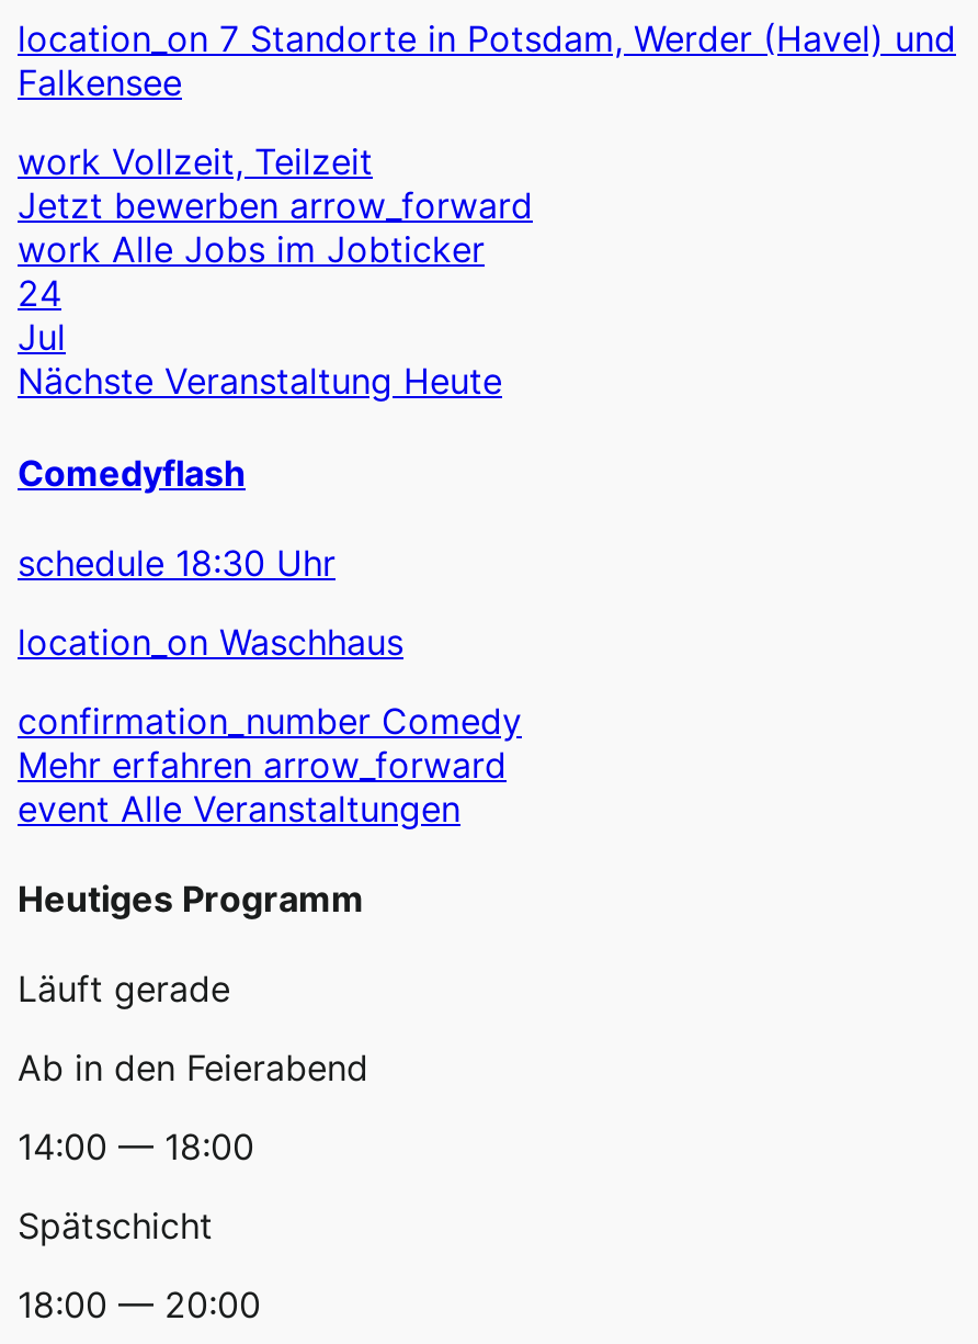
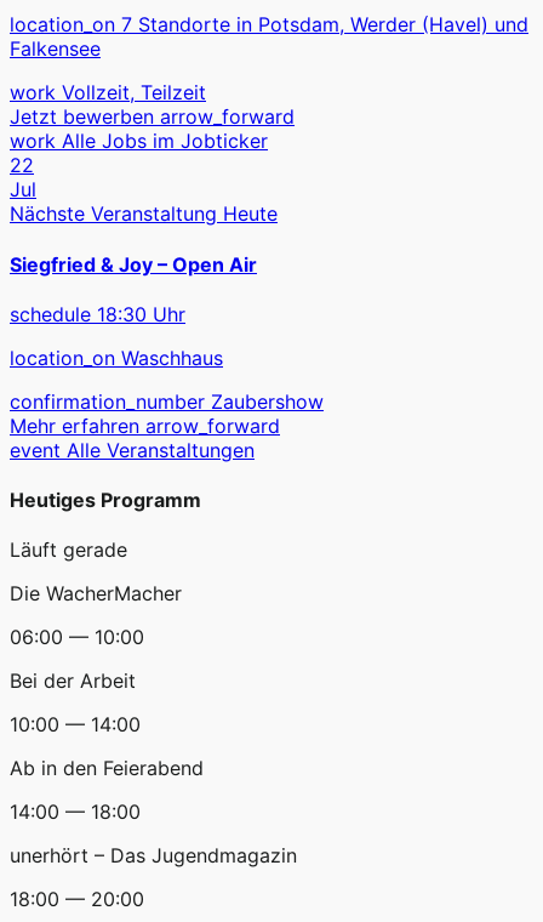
[18,272,61,316] 24 -> [10,153,34,177] 22
[18,450,246,494] Comedyflash -> [10,252,257,276] Siegfried & Joy – Open Air
[18,698,522,742] confirmation_number Comedy -> [10,389,324,413] confirmation_number Zaubershow
none -> [10,582,182,737] Die WacherMacher | 06:00 — 10:00 | Bei der Arbeit | 10:00 — 14:00
[18,1204,213,1248] Spätschicht -> [10,844,297,868] unerhört – Das Jugendmagazin

